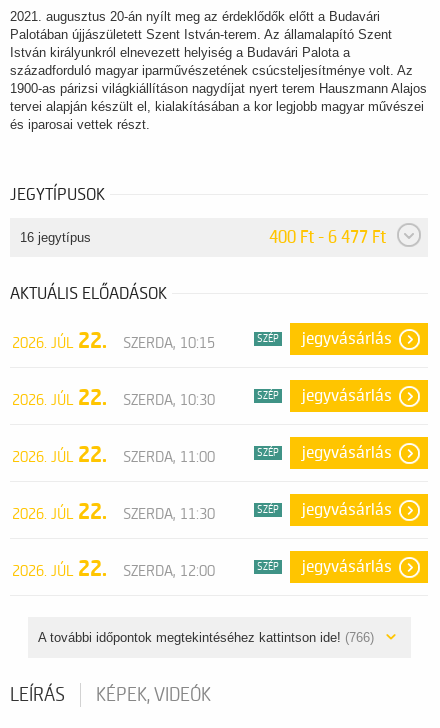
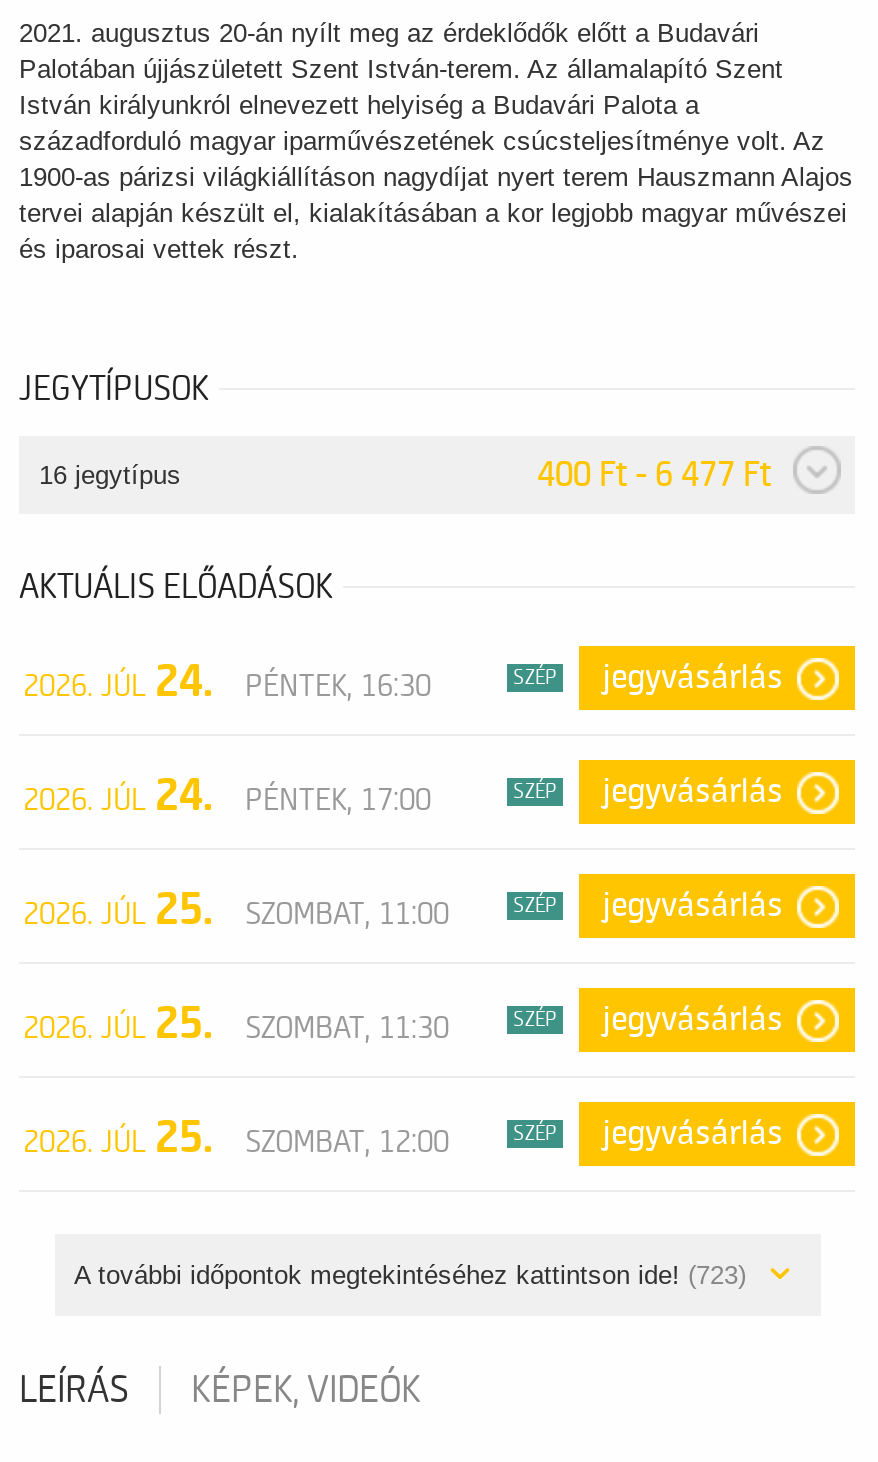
[12,328,215,354] 2026. JÚL 22. | SZERDA, 10:15 -> [23,656,431,708] 2026. JÚL 24. | PÉNTEK, 16:30
[12,385,215,411] 2026. JÚL 22. | SZERDA, 10:30 -> [23,770,431,822] 2026. JÚL 24. | PÉNTEK, 17:00
[12,442,215,468] 2026. JÚL 22. | SZERDA, 11:00 -> [23,884,449,936] 2026. JÚL 25. | SZOMBAT, 11:00
[12,499,215,525] 2026. JÚL 22. | SZERDA, 11:30 -> [23,998,449,1050] 2026. JÚL 25. | SZOMBAT, 11:30
[12,556,215,582] 2026. JÚL 22. | SZERDA, 12:00 -> [23,1112,449,1164] 2026. JÚL 25. | SZOMBAT, 12:00
[37,630,373,645] A további időpontok megtekintéséhez kattintson ide! (766) -> [74,1260,746,1290] A további időpontok megtekintéséhez kattintson ide! (723)

